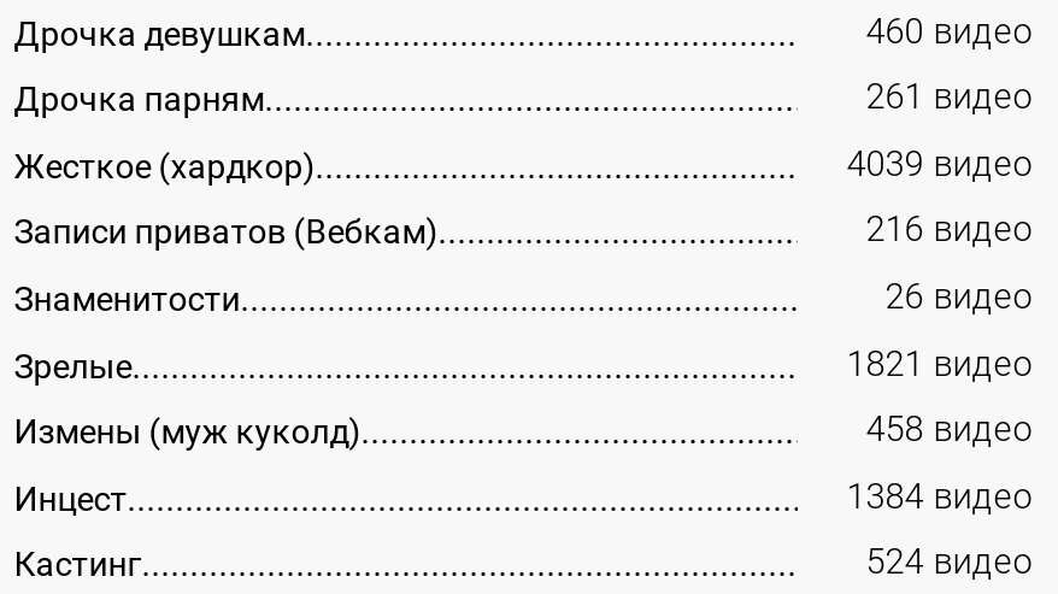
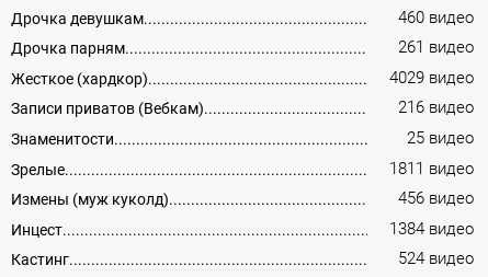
[847,144,1032,185] 4039 видео -> [390,69,474,87] 4029 видео
[885,277,1032,318] 26 видео -> [407,129,474,148] 25 видео
[847,344,1032,385] 1821 видео -> [390,160,474,178] 1811 видео
[866,410,1032,451] 458 видео -> [398,190,474,208] 456 видео

